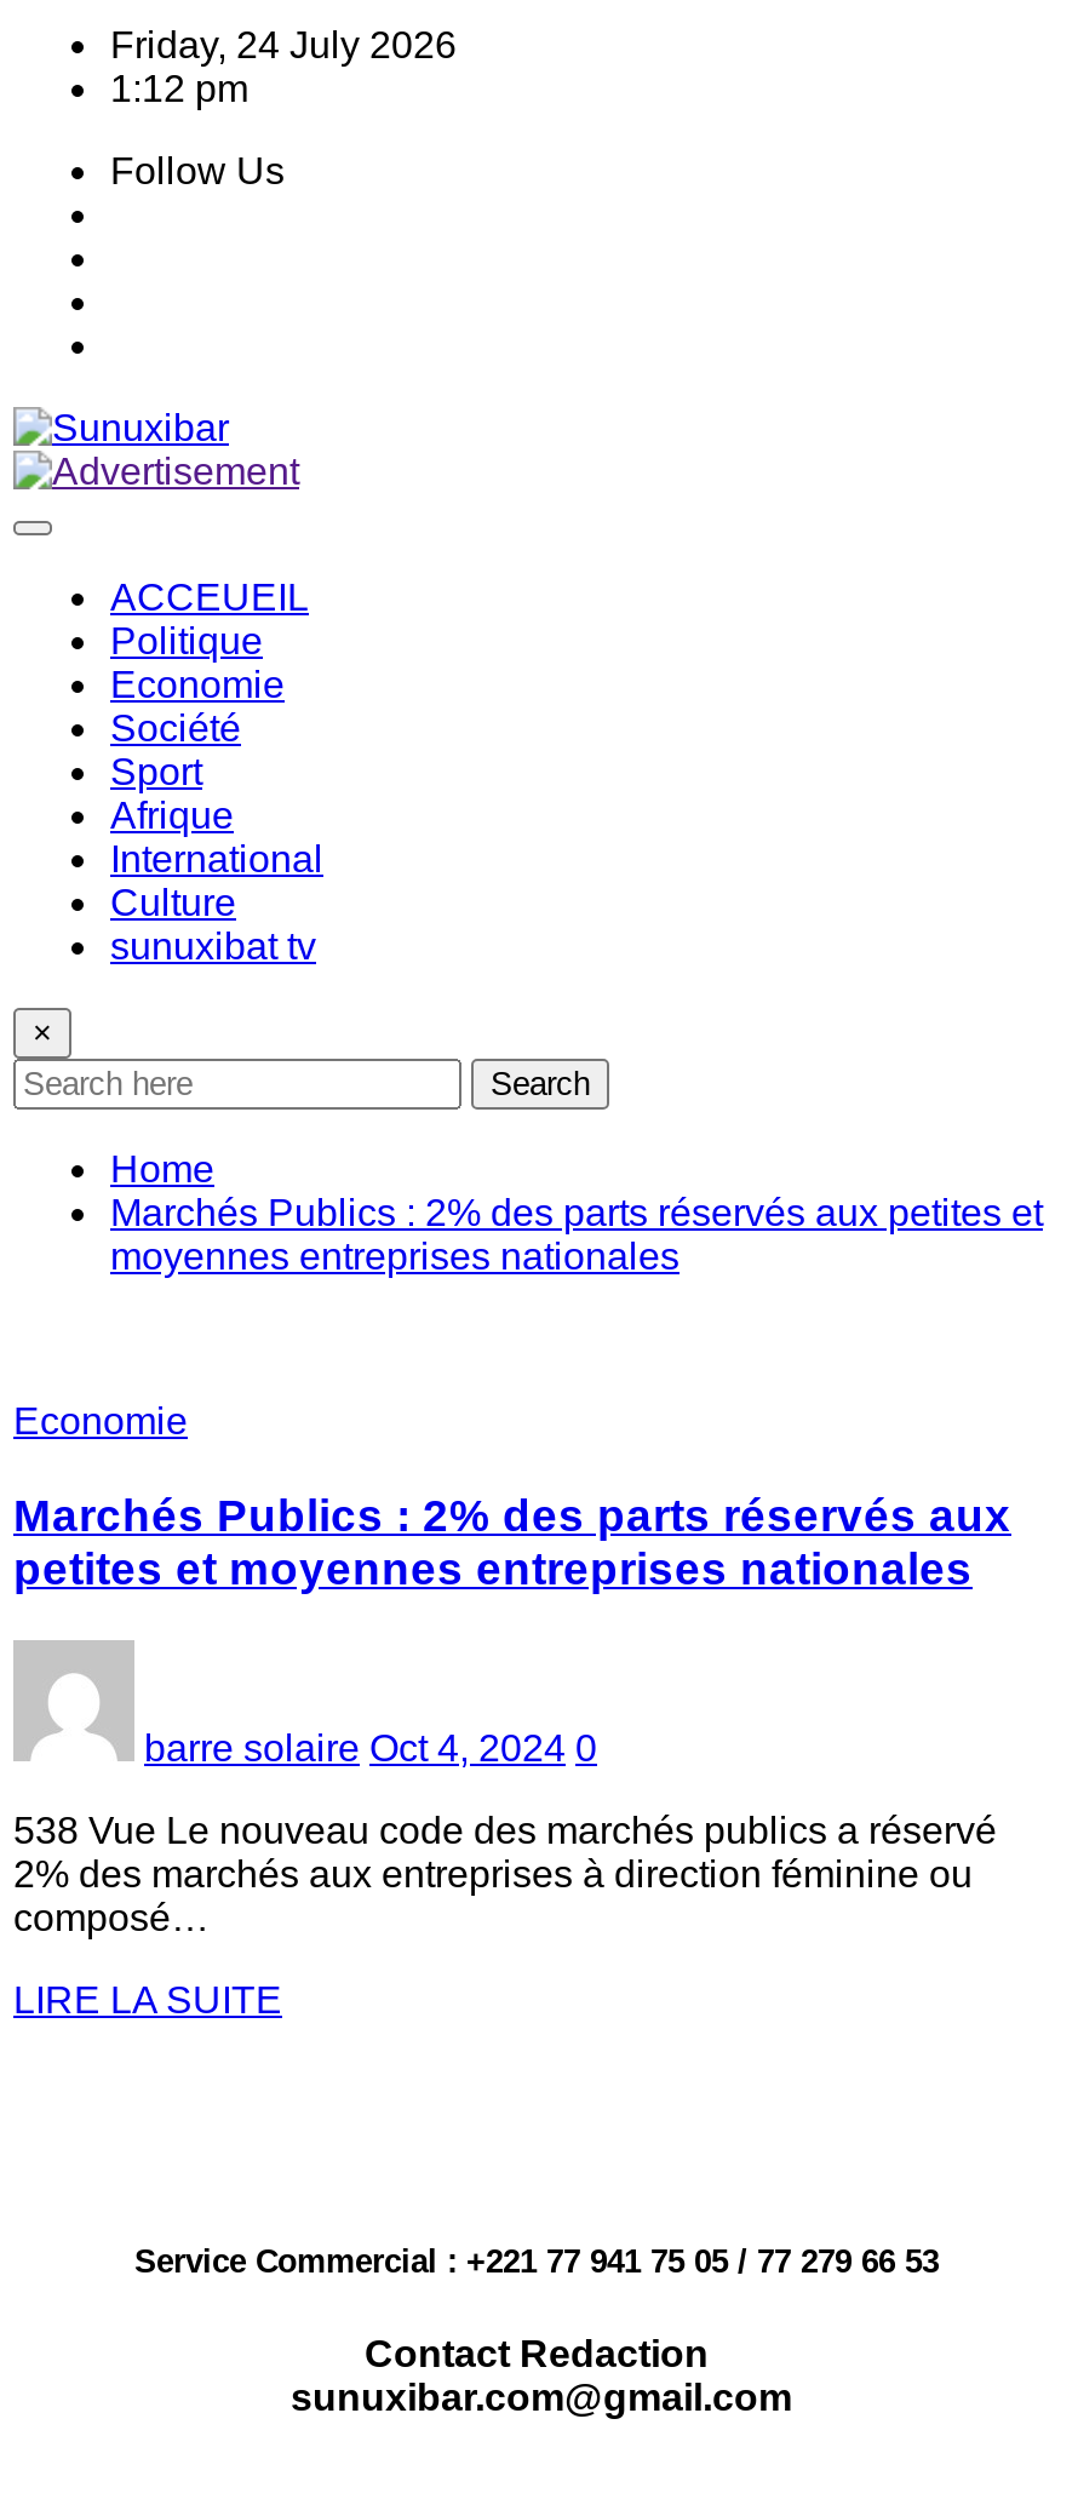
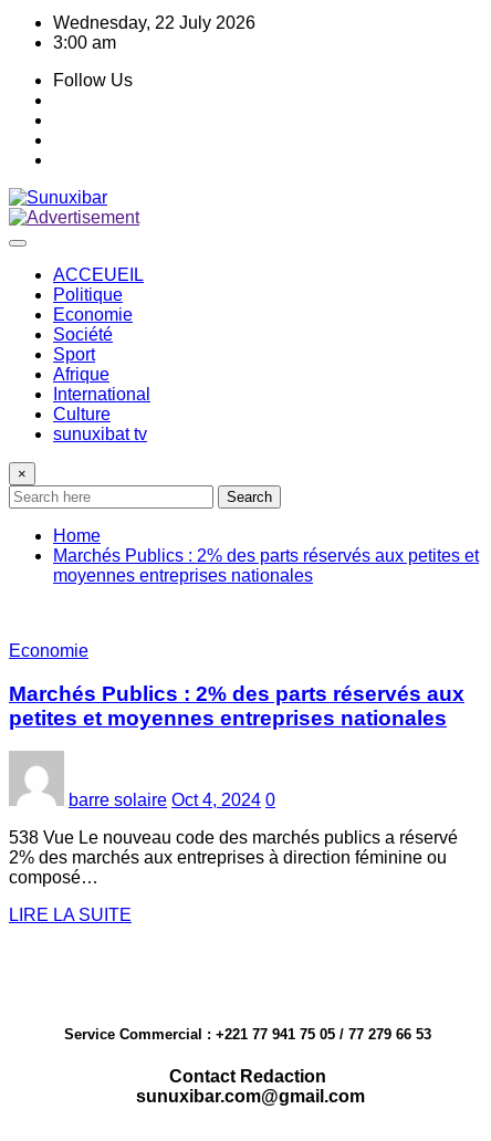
[110,24,457,109] Friday, 24 July 2026 | 1:12 pm -> [53,13,255,52] Wednesday, 22 July 2026 | 3:00 am

